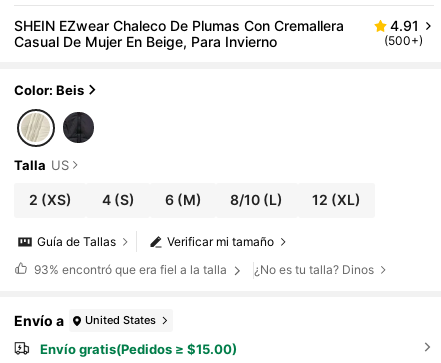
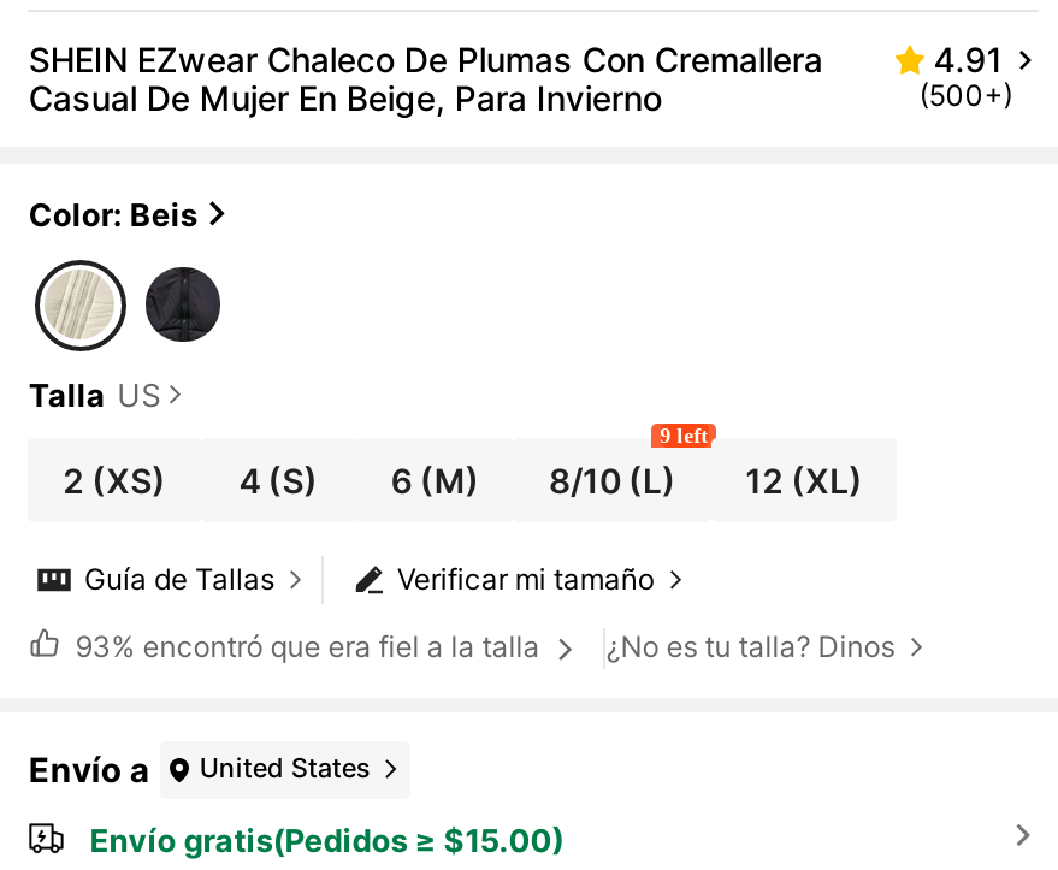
none -> [660,423,708,447] 9 left

